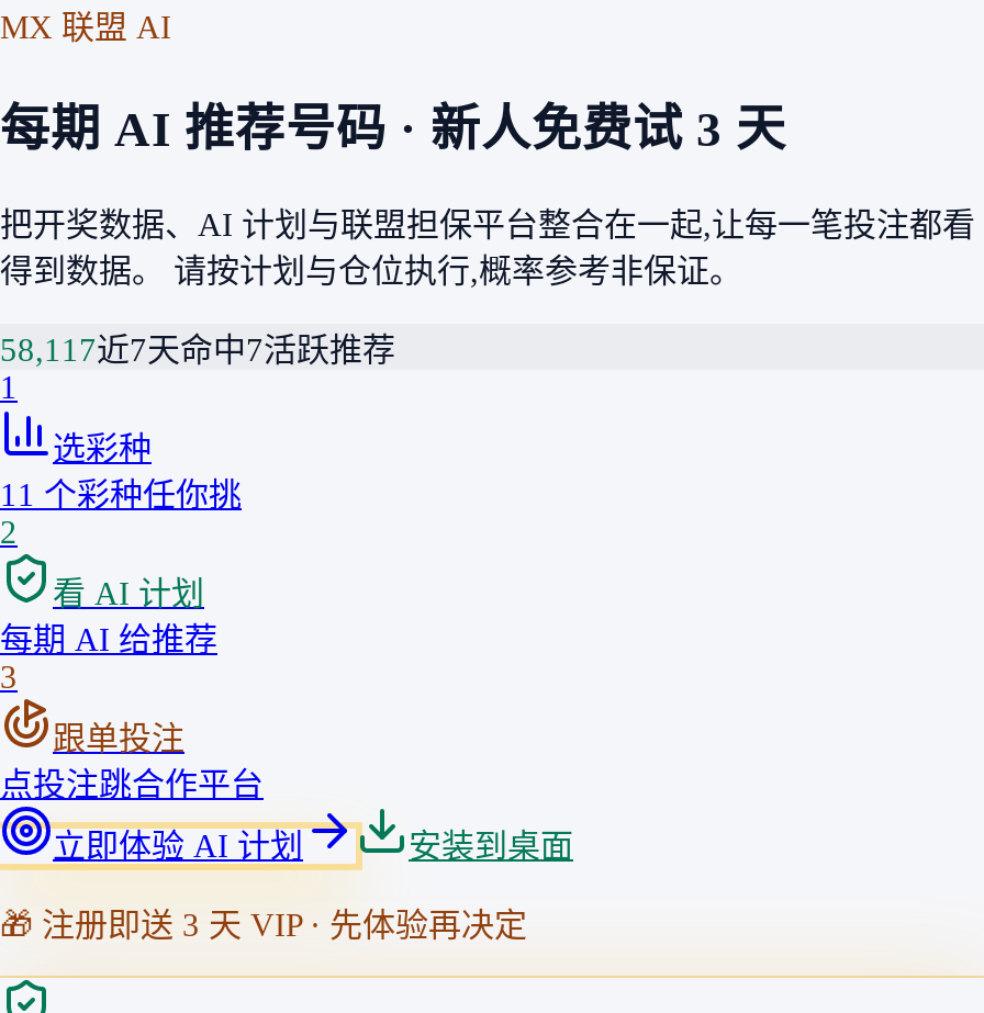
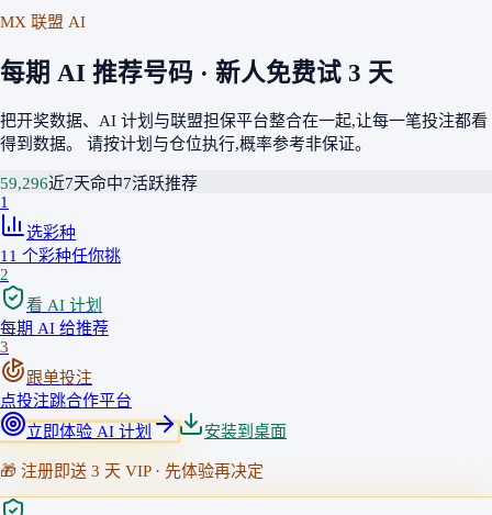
[0,333,395,368] 58,117近7天命中7活跃推荐 -> [0,175,198,192] 59,296近7天命中7活跃推荐

